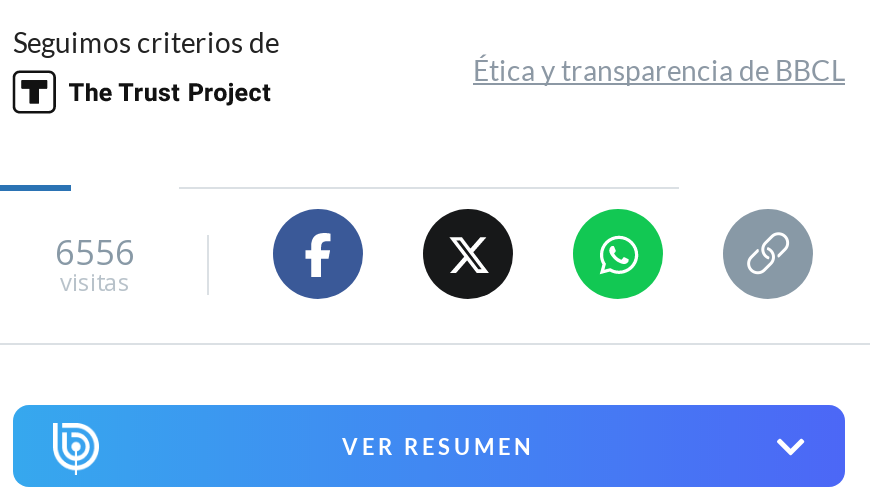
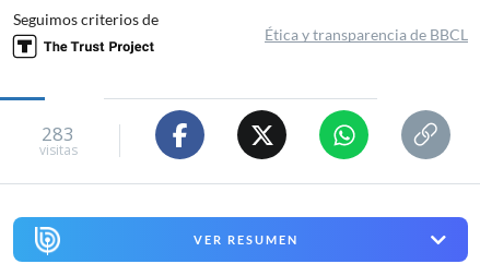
[55,229,135,275] 6556 -> [42,121,74,146] 283

